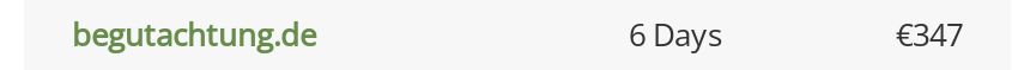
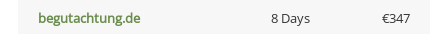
[629,13,722,56] 6 Days -> [270,9,309,27] 8 Days

